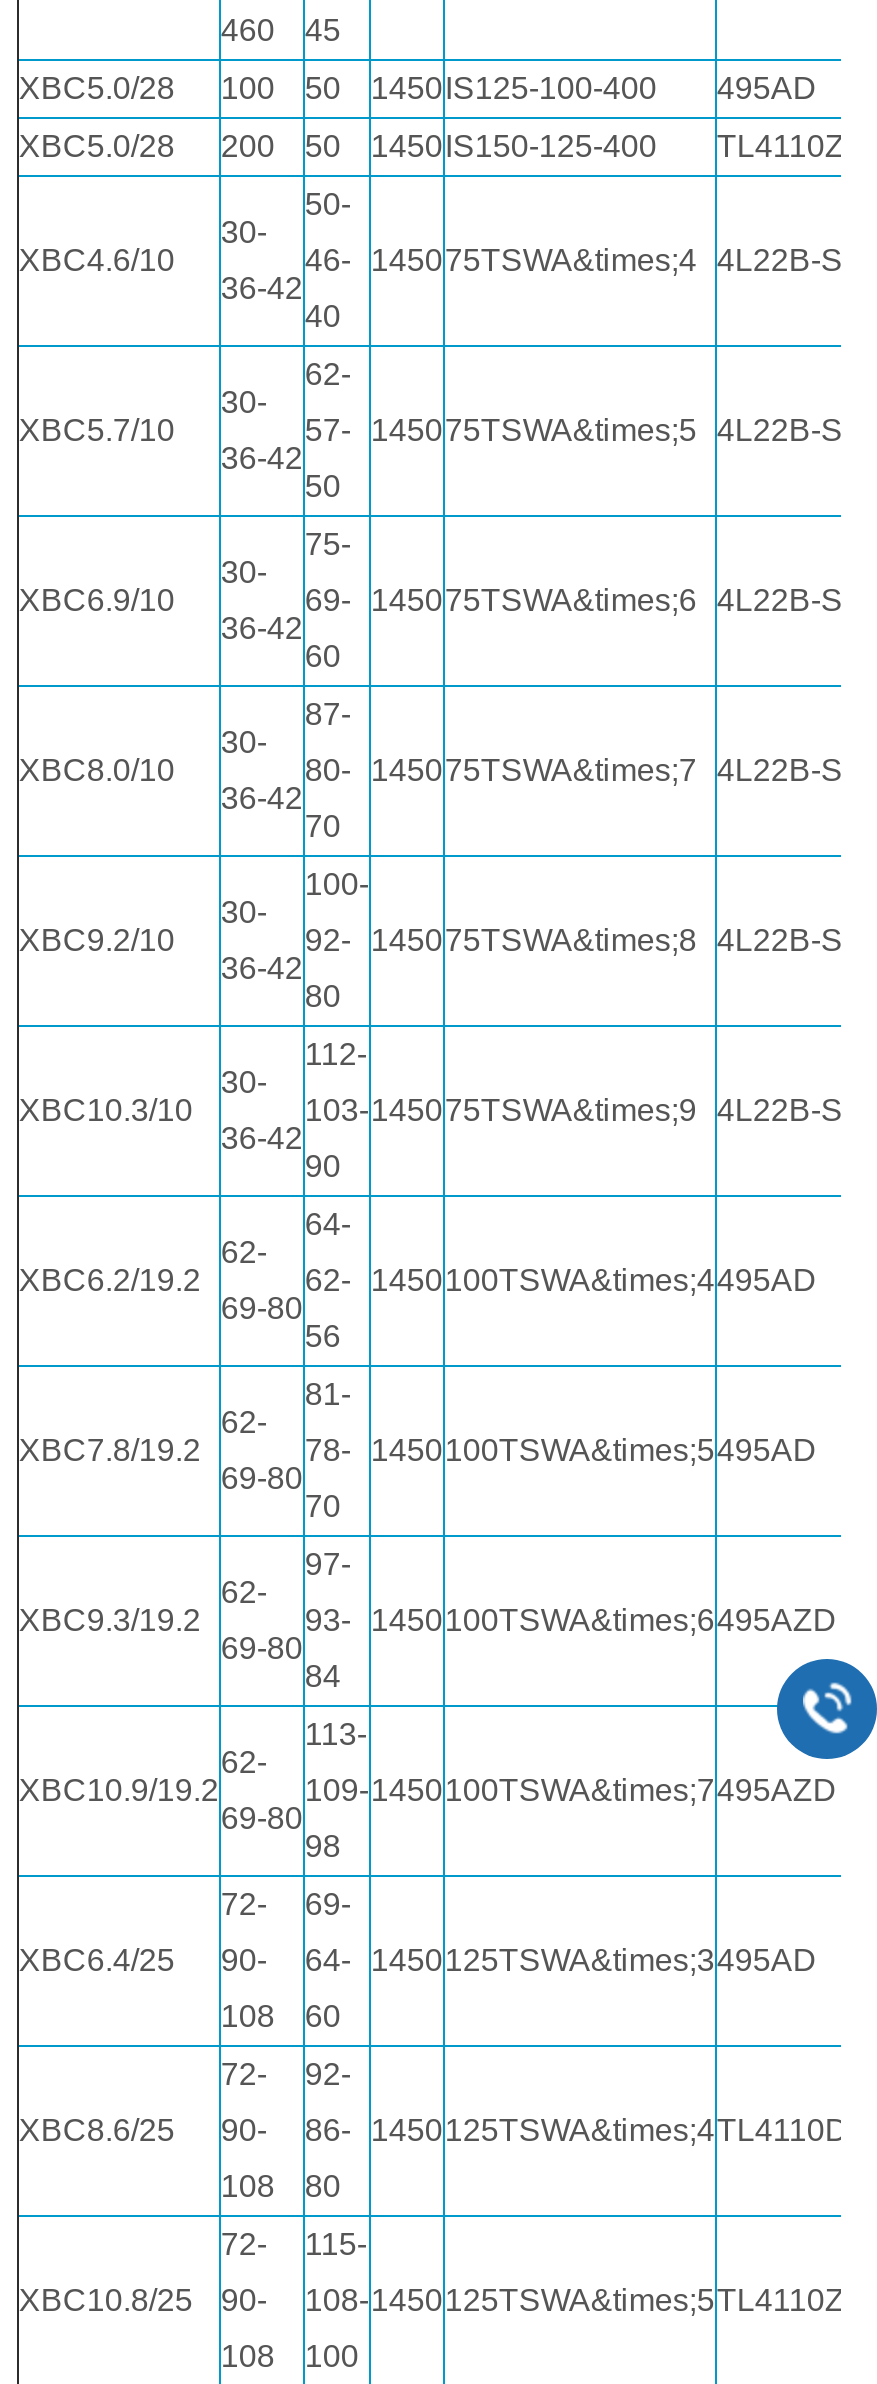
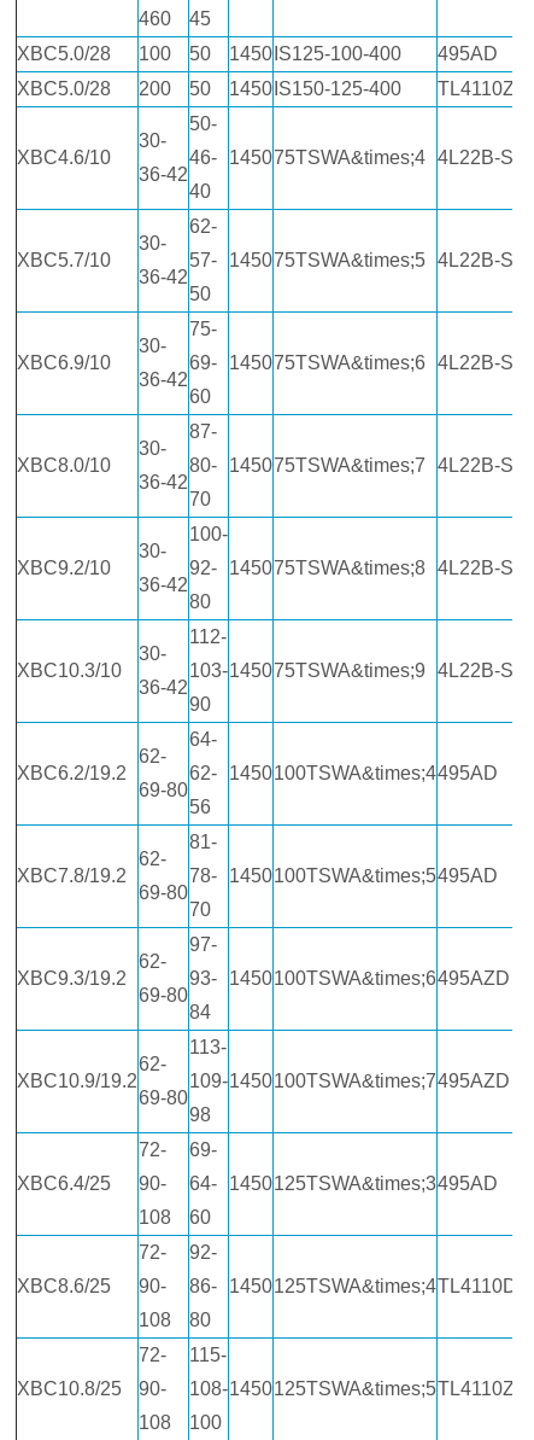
[775,1655,871,1763] [image] -> none

